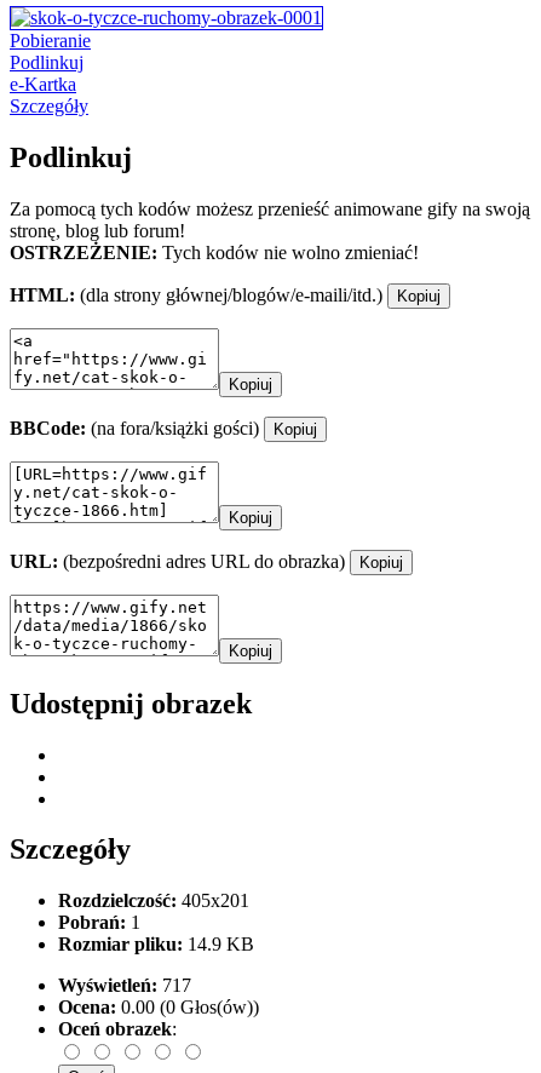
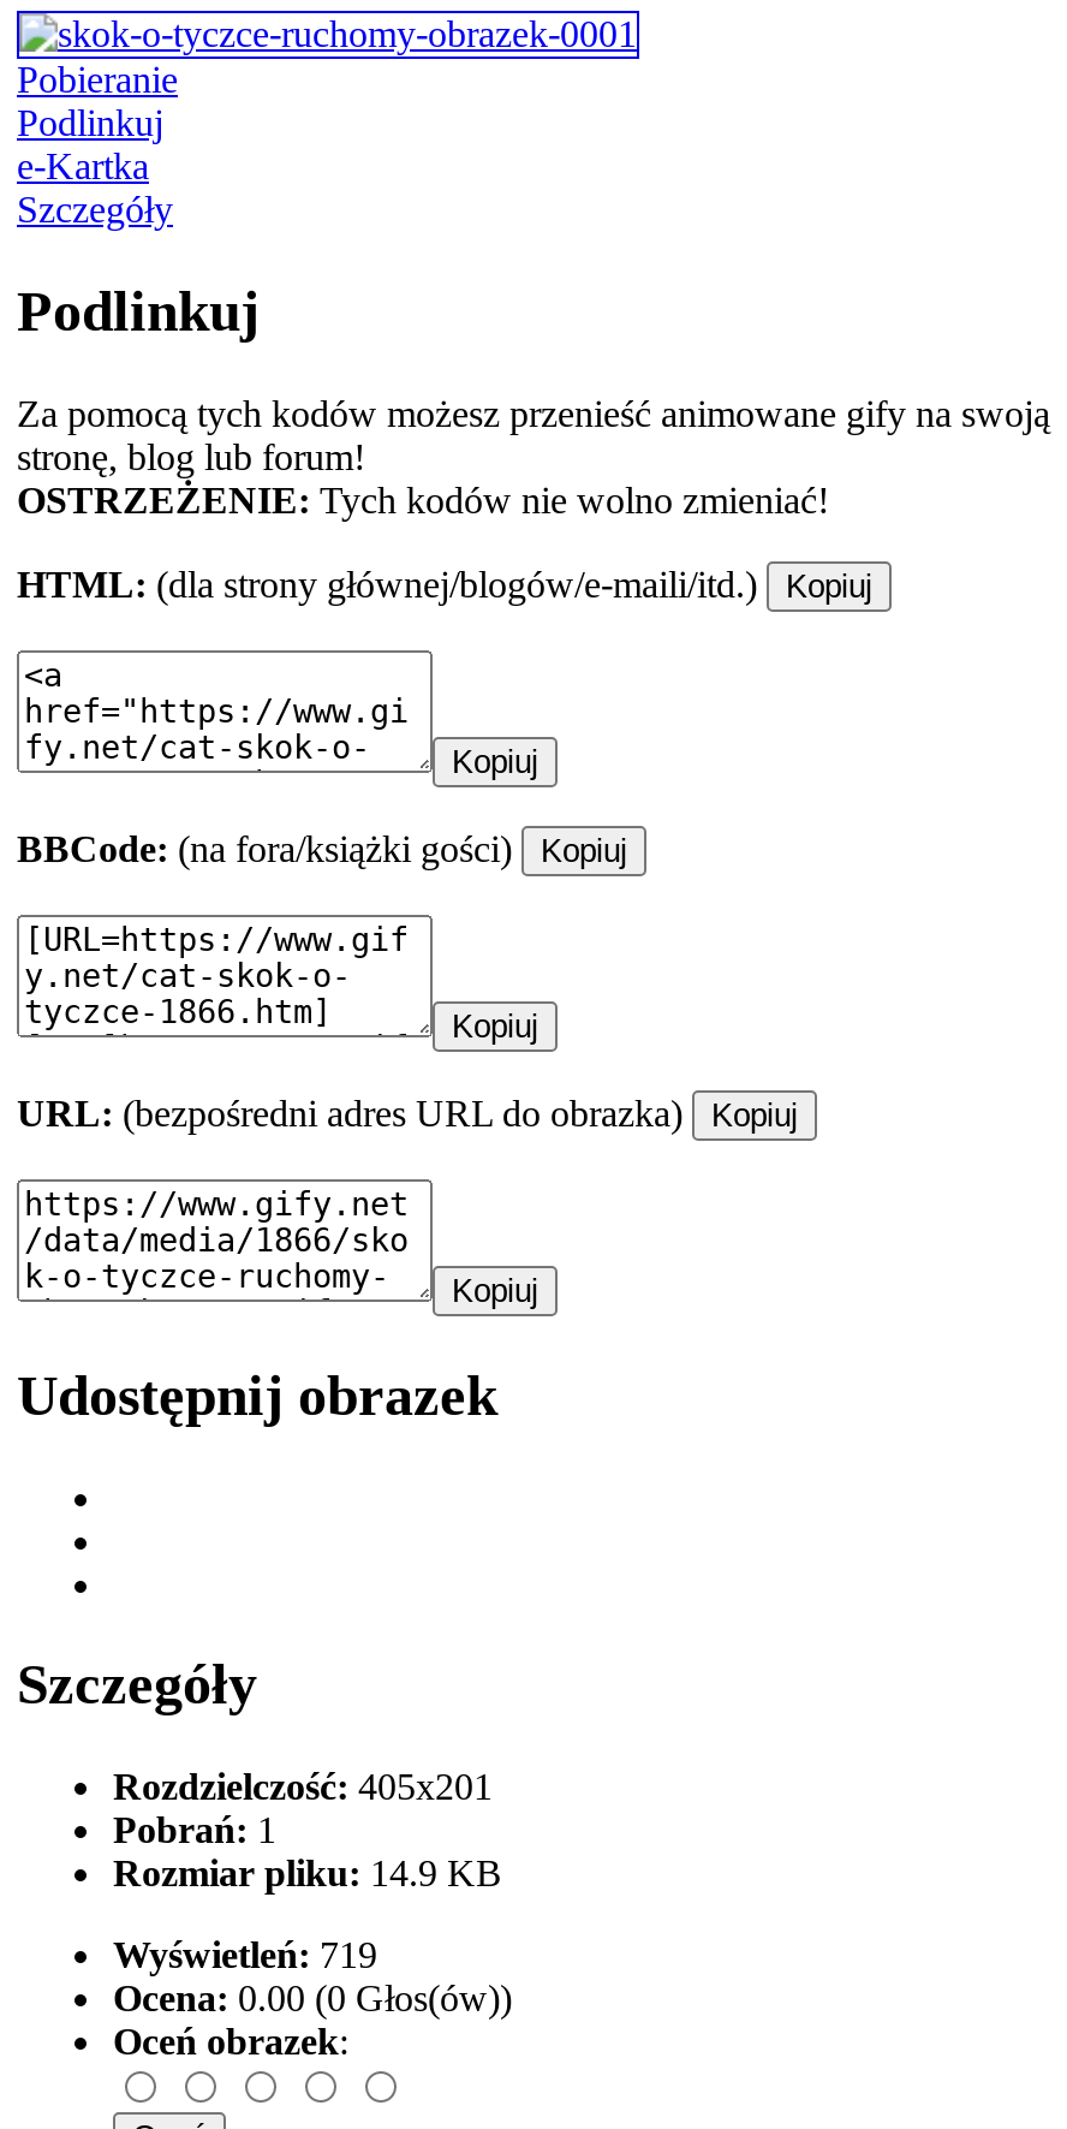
[58,975,191,996] Wyświetleń: 717 -> [113,1935,377,1976] Wyświetleń: 719

